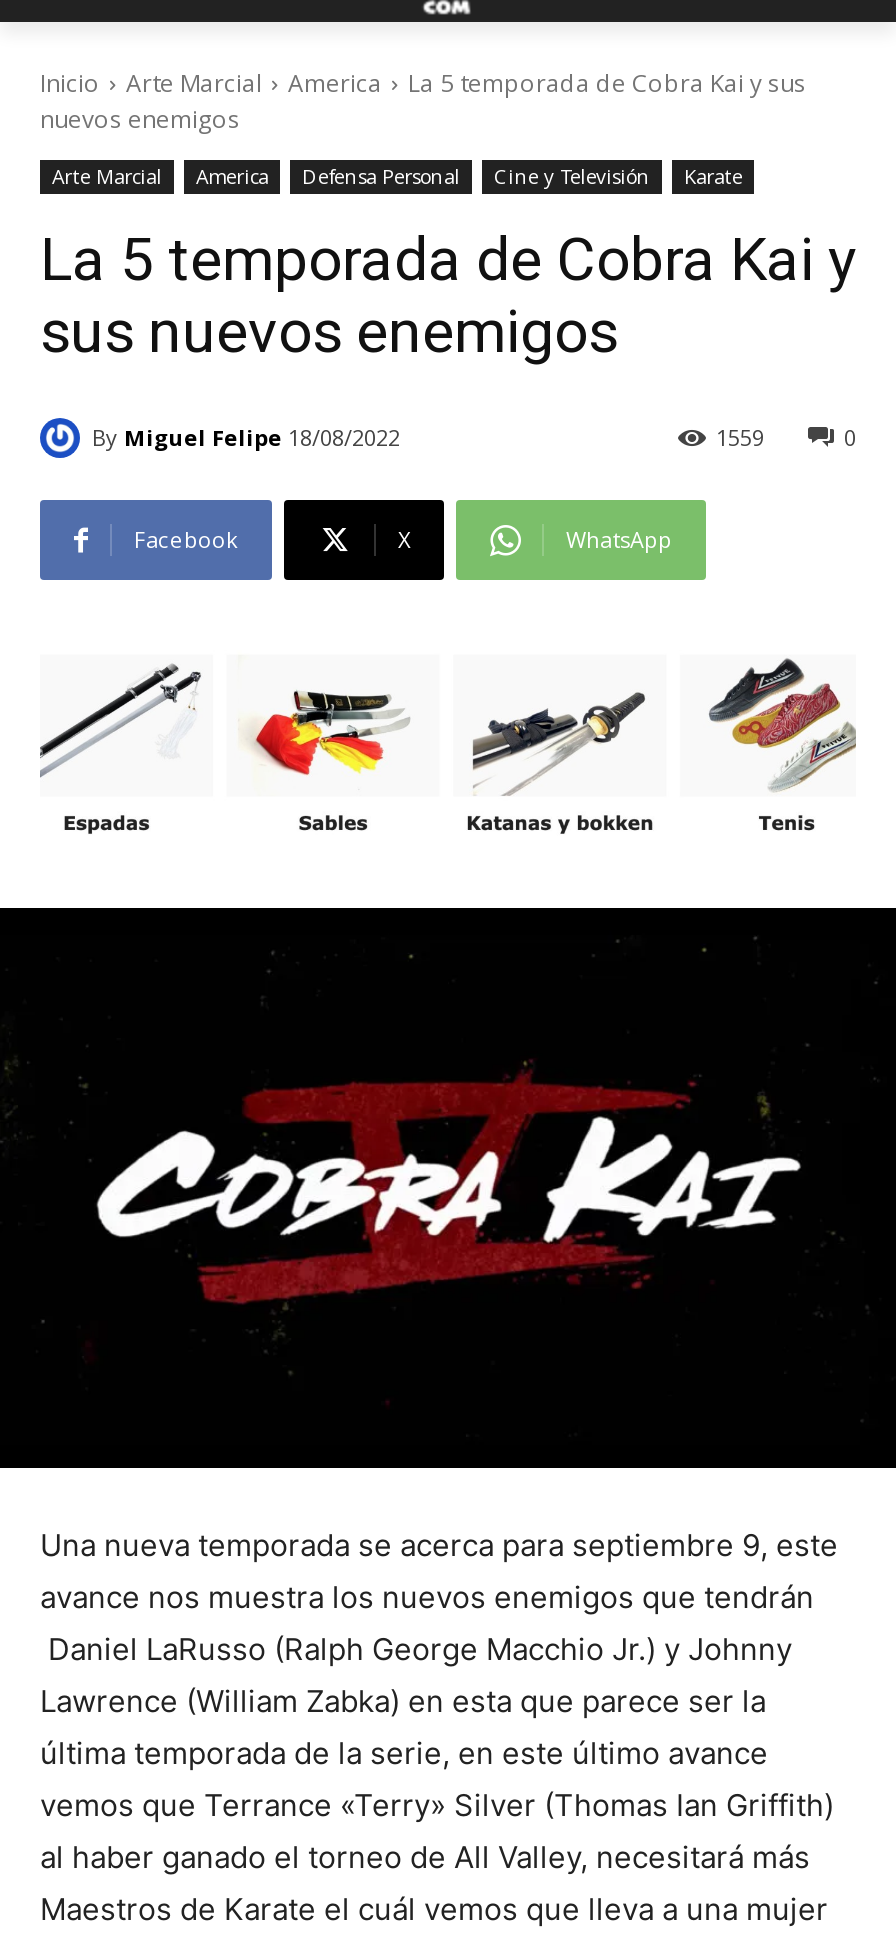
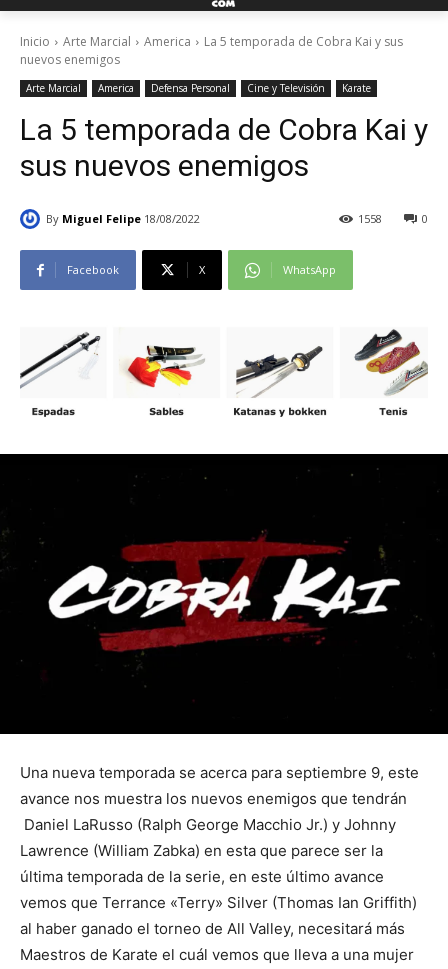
[716,422,764,452] 1559 -> [358,211,382,226] 1558

